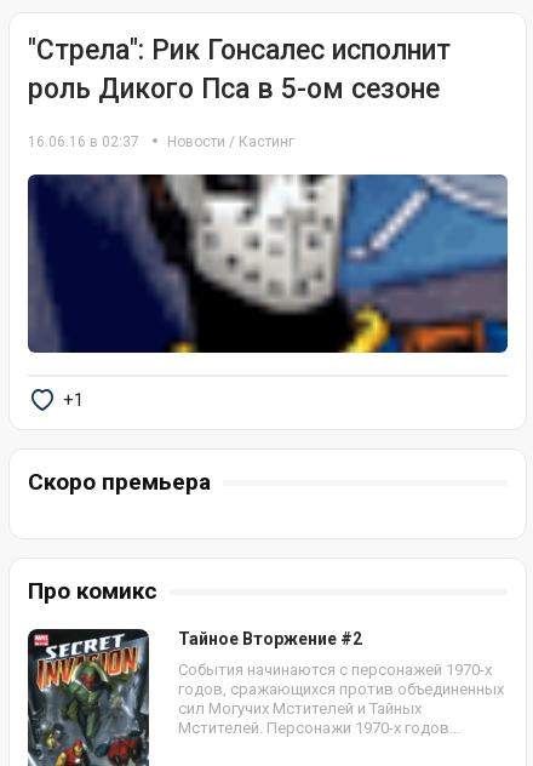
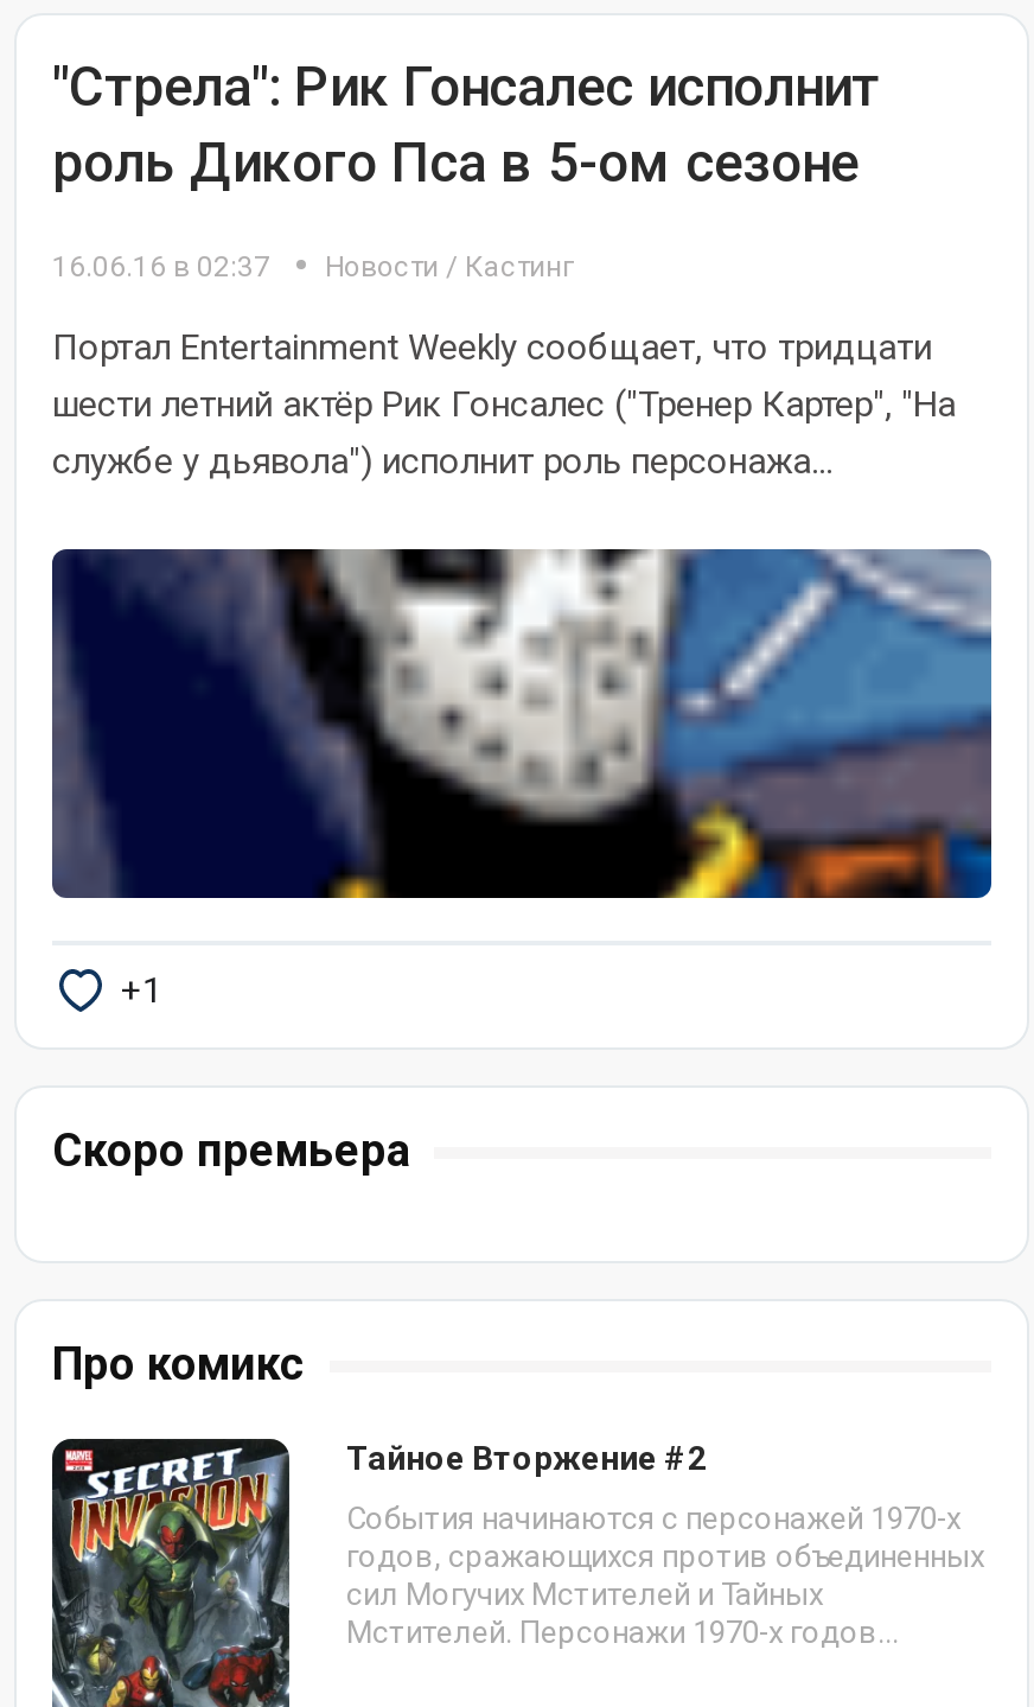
none -> [52,326,956,483] Портал Entertainment Weekly сообщает, что тридцати | шести летний актёр Рик Гонсалес ("Тренер Картер", "На | службе у дьявола") исполнит роль персонажа...

